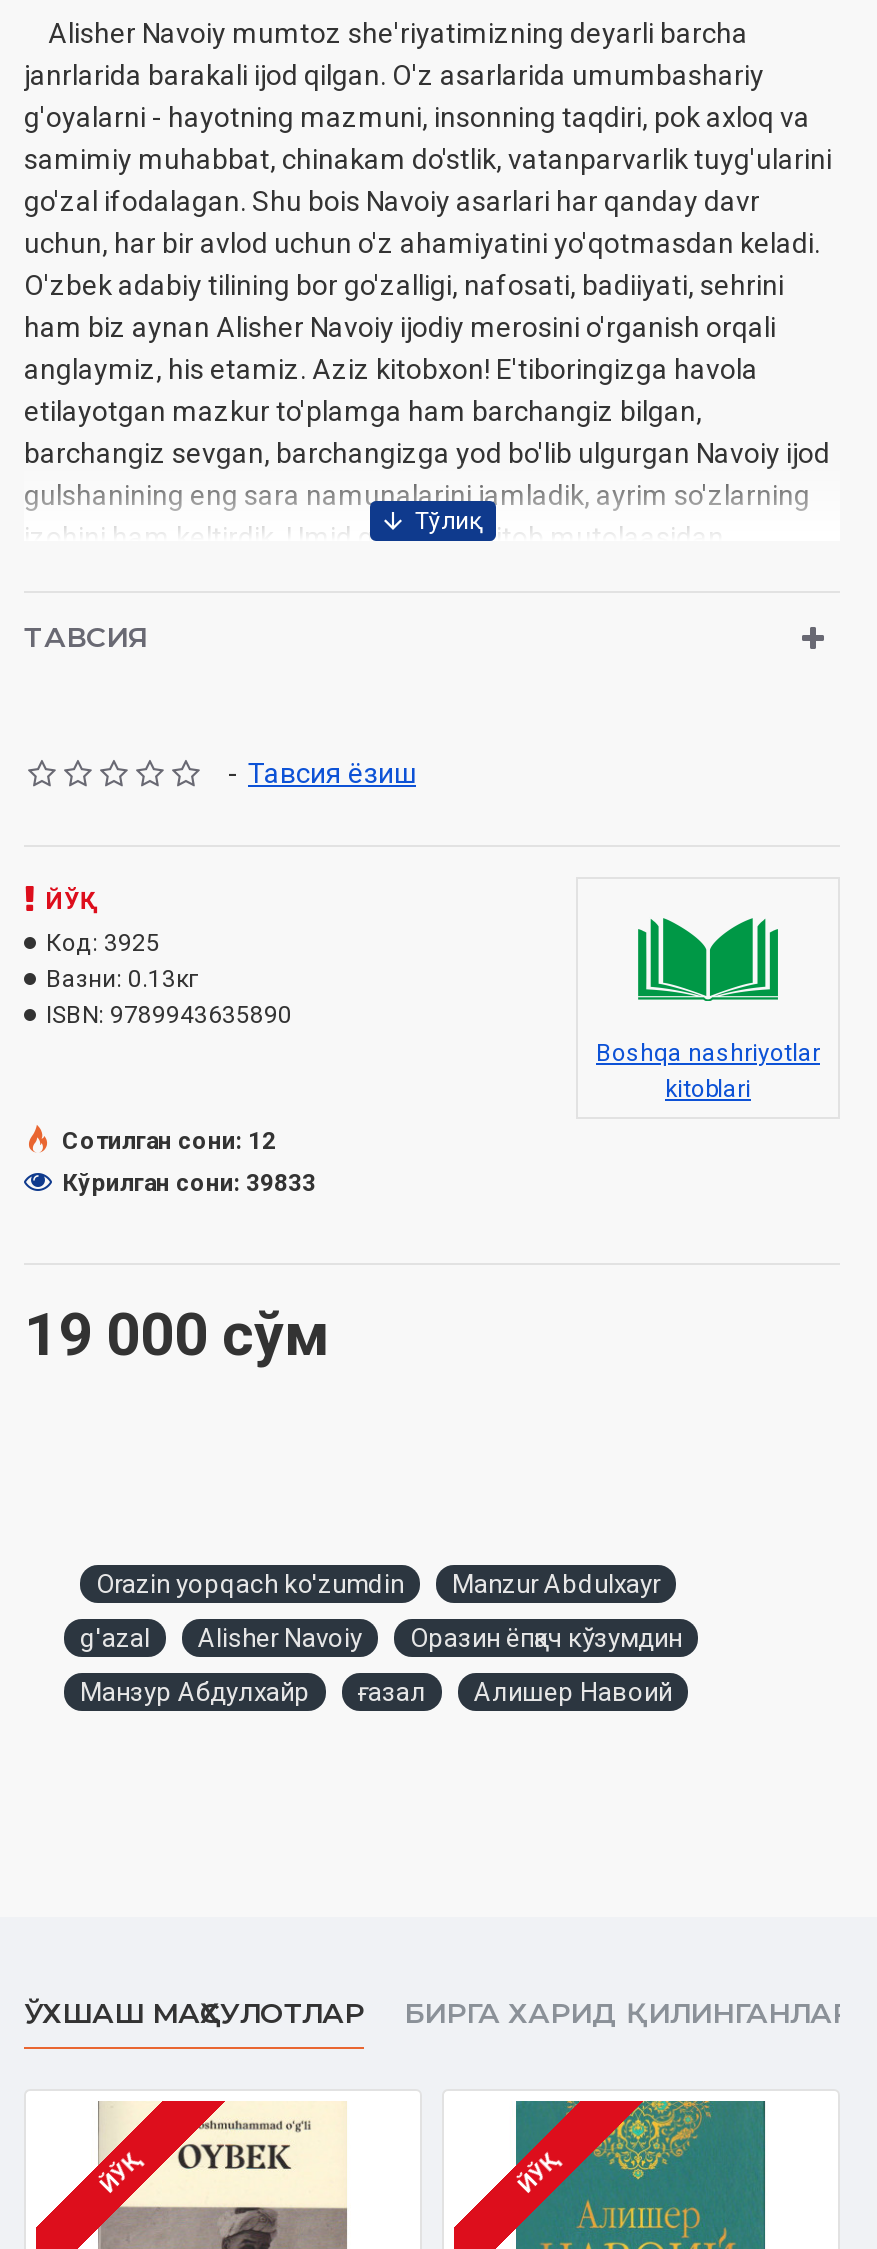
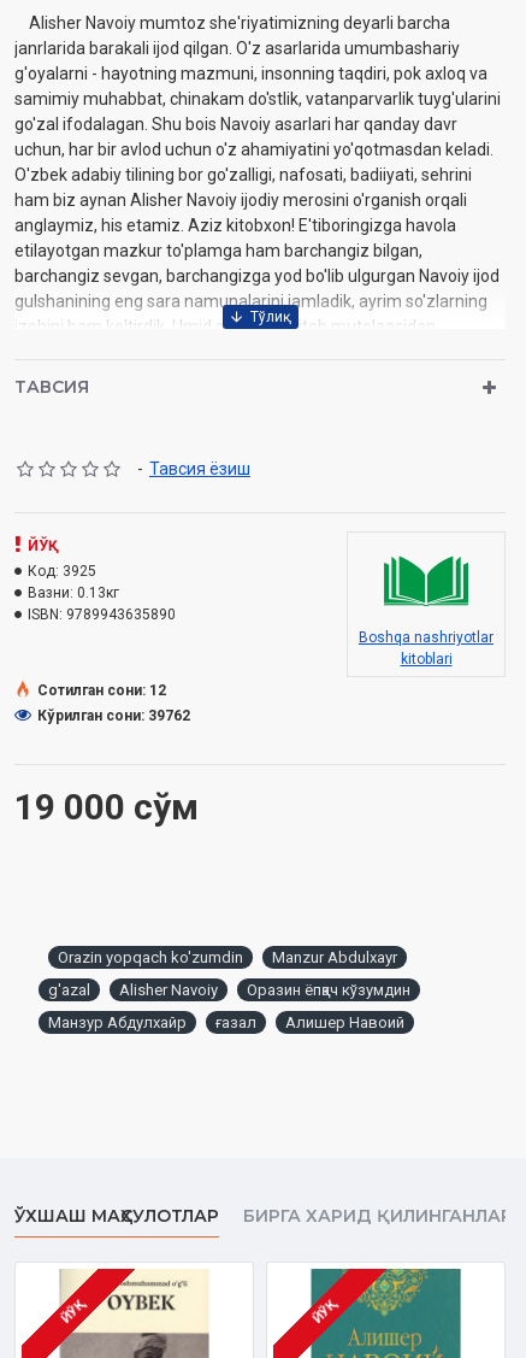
[62,1169,316,1197] Кўрилган сони: 39833 -> [37,707,190,724] Кўрилган сони: 39762

